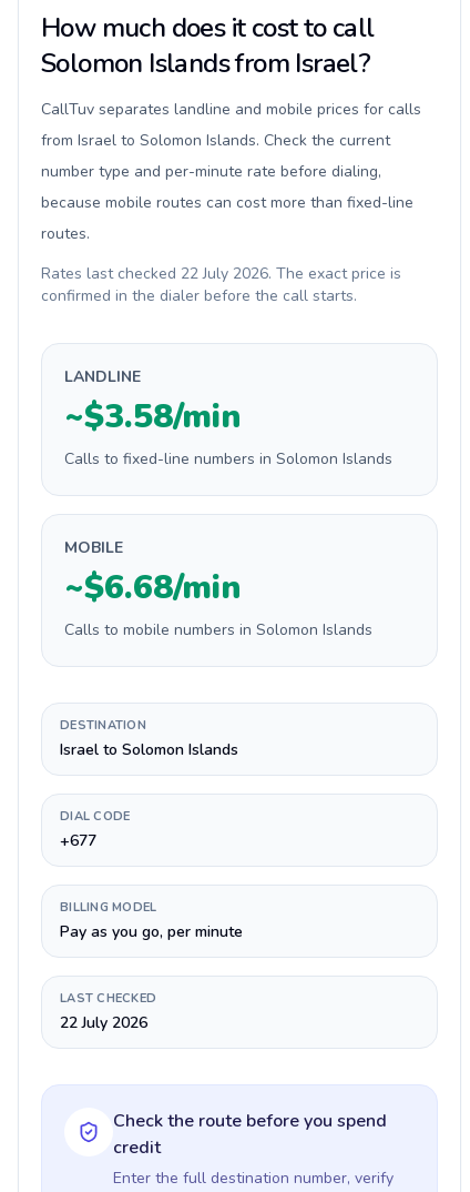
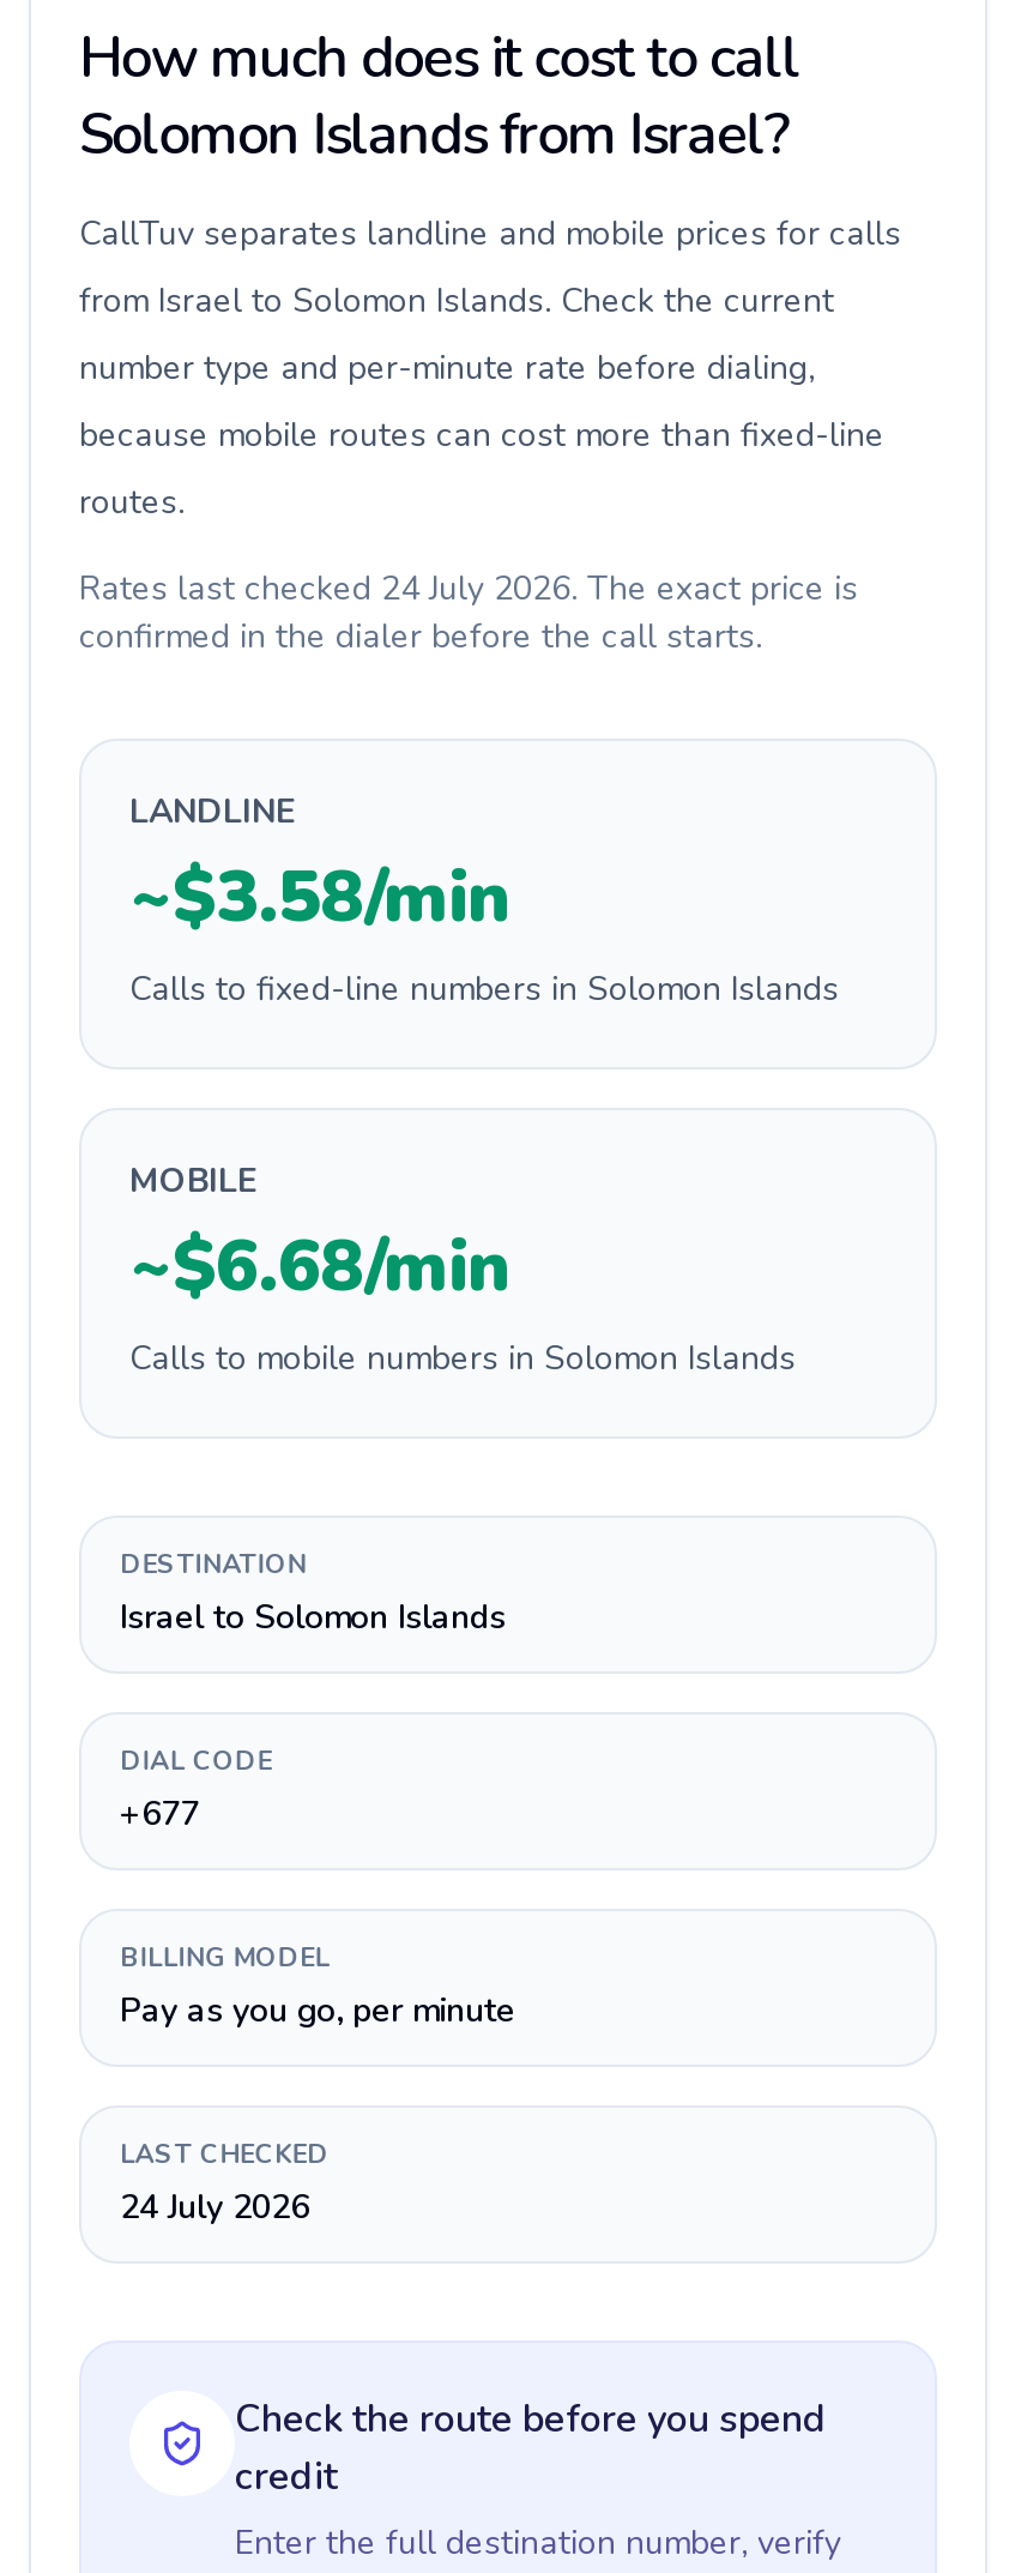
[41,263,401,284] Rates last checked 22 July 2026. The exact price is -> [79,566,858,611] Rates last checked 24 July 2026. The exact price is
[60,1012,147,1033] 22 July 2026 -> [120,2185,309,2230] 24 July 2026

